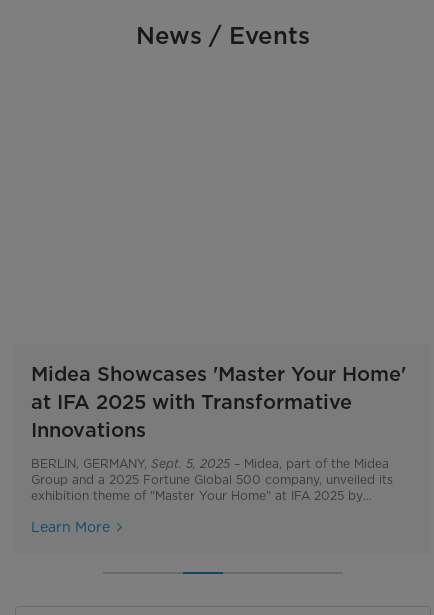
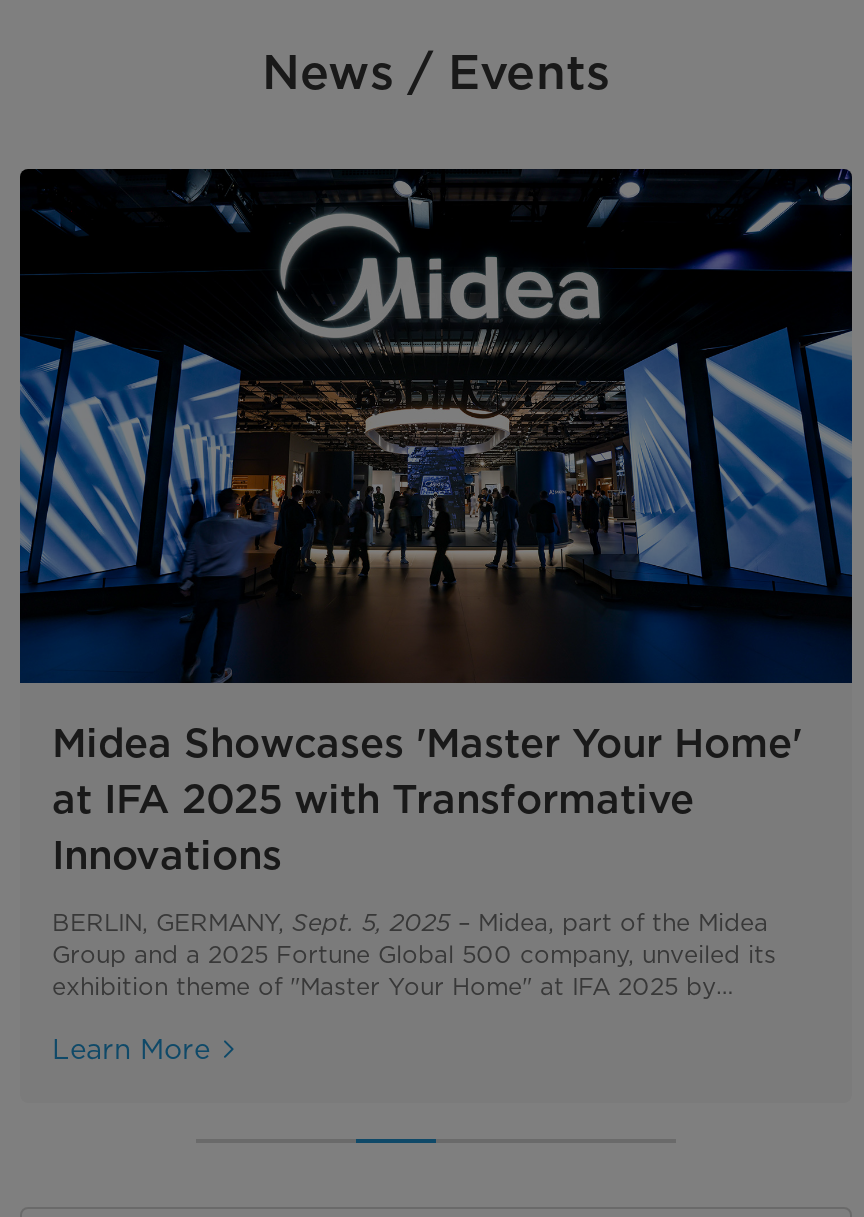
none -> [18,167,854,685] [image]

